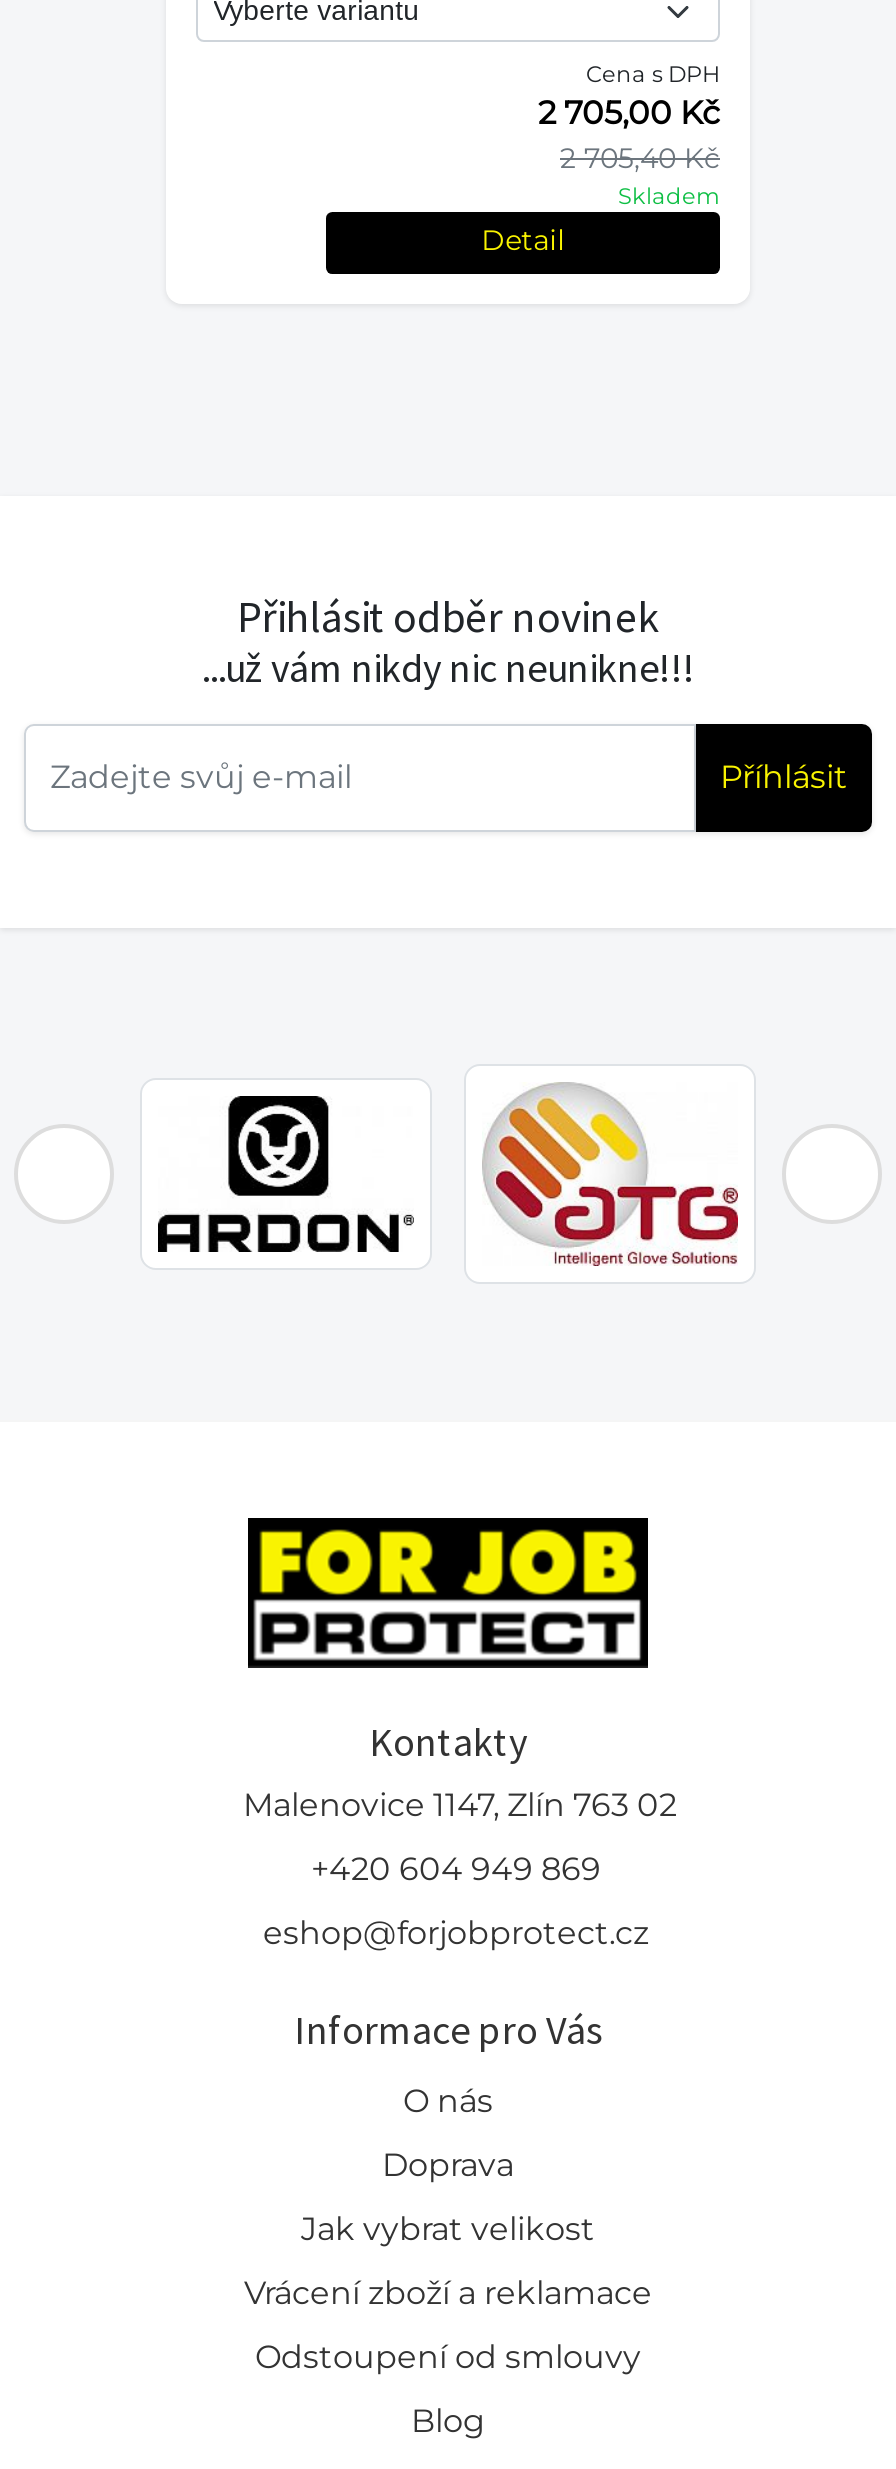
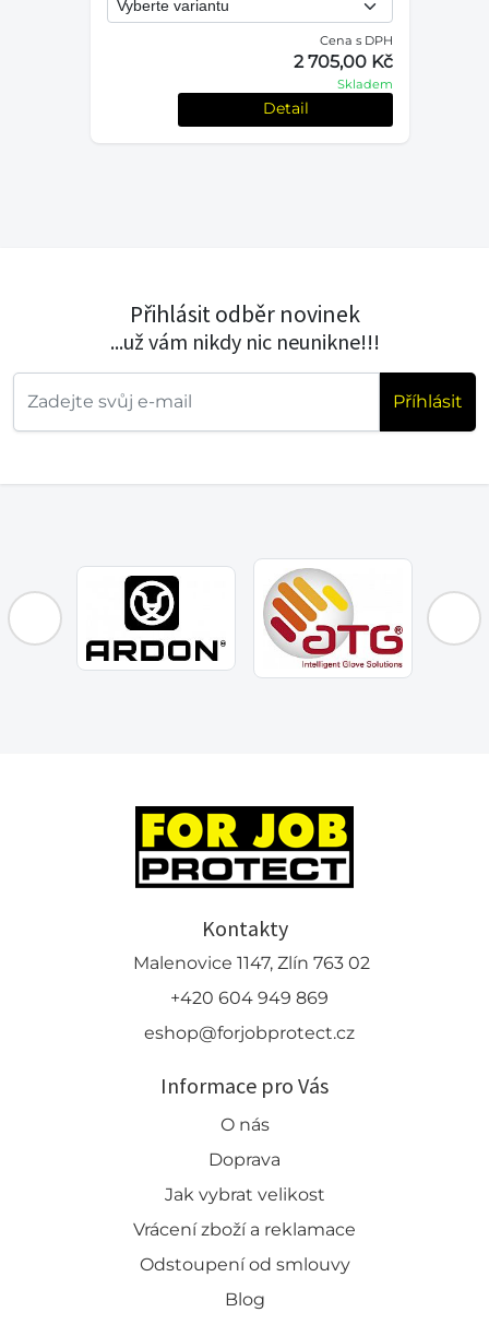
[560,139,720,175] 2 705,40 Kč -> none

